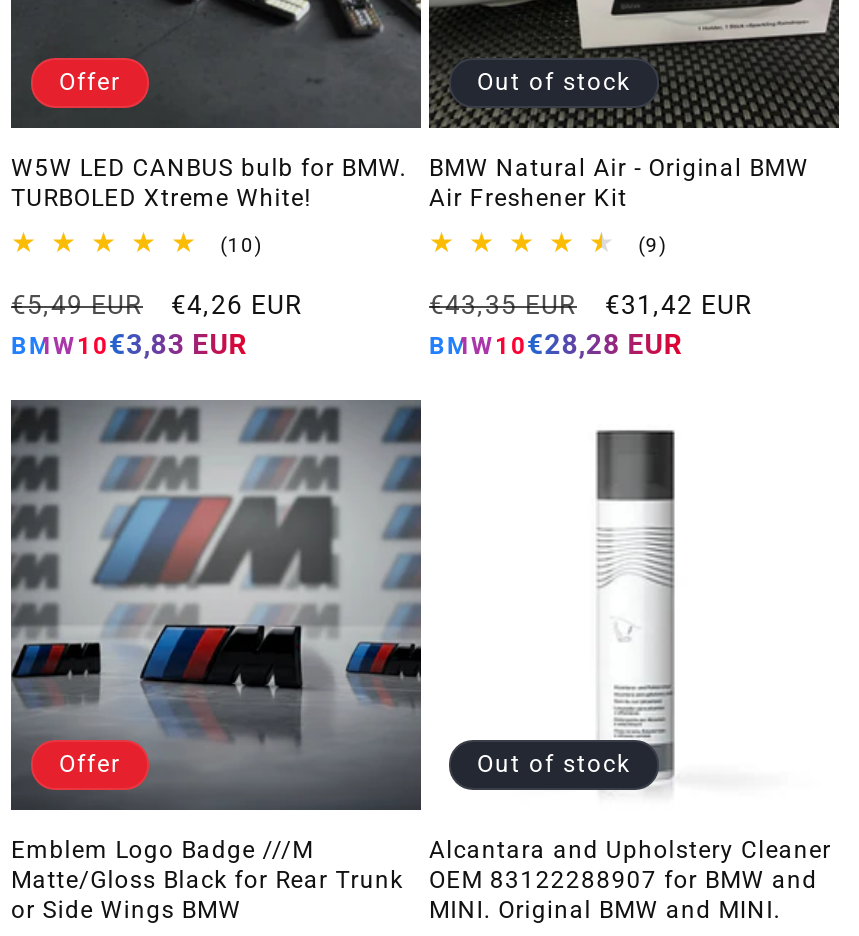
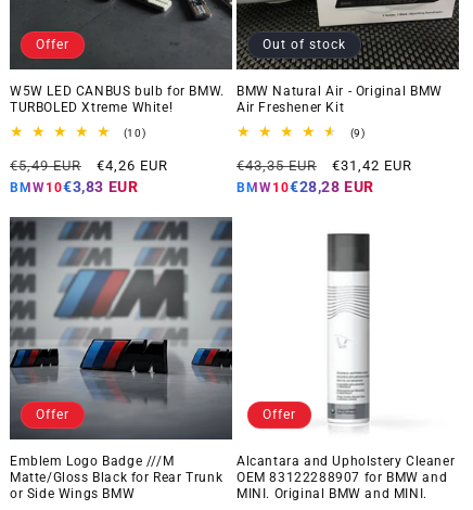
[477,750,631,778] Out of stock -> [263,407,296,422] Offer

